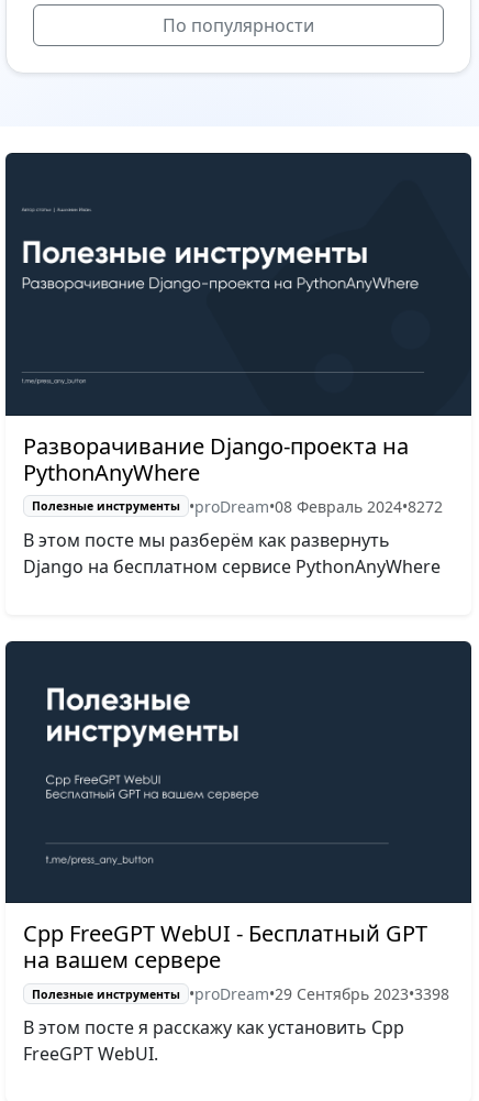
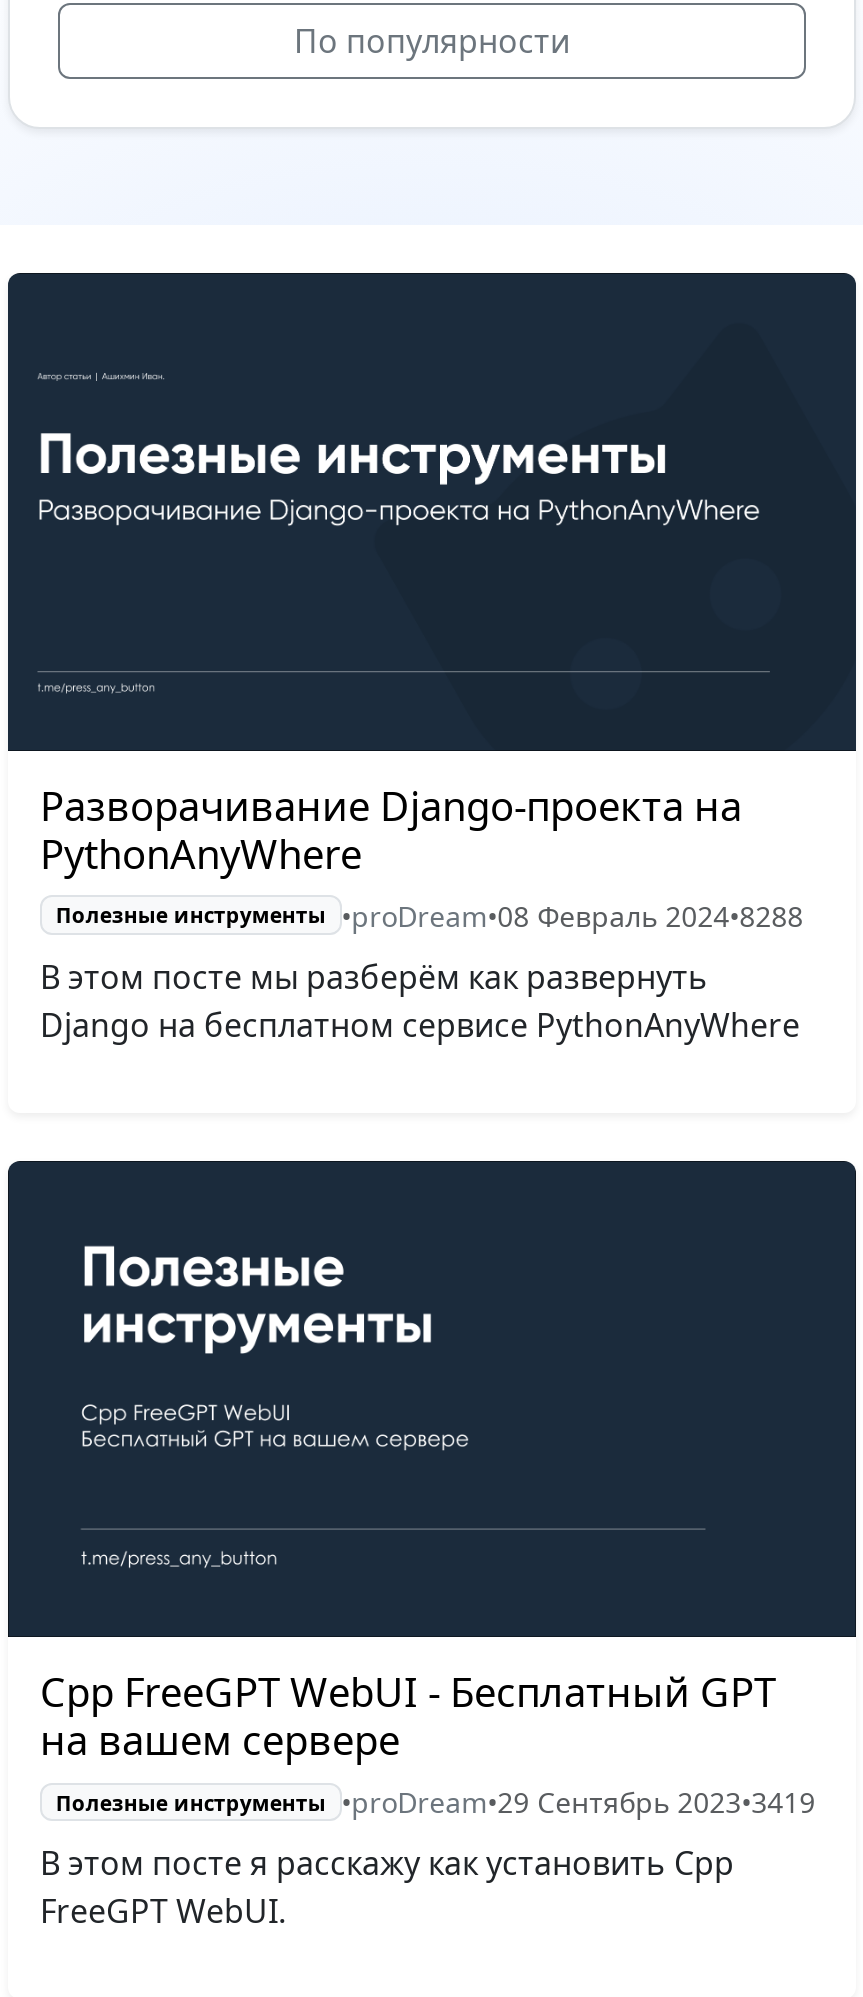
[32,496,442,516] Полезные инструменты • proDream•08 Февраль 2024•8272 -> [56,896,803,934] Полезные инструменты • proDream•08 Февраль 2024•8288
[32,983,449,1004] Полезные инструменты • proDream•29 Сентябрь 2023•3398 -> [56,1783,815,1821] Полезные инструменты • proDream•29 Сентябрь 2023•3419

